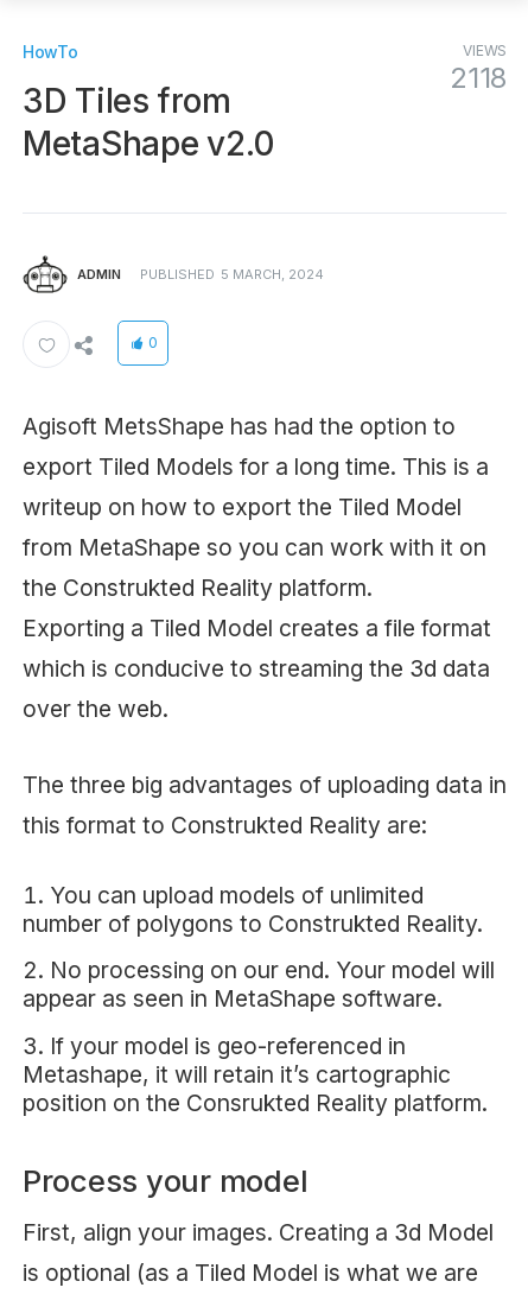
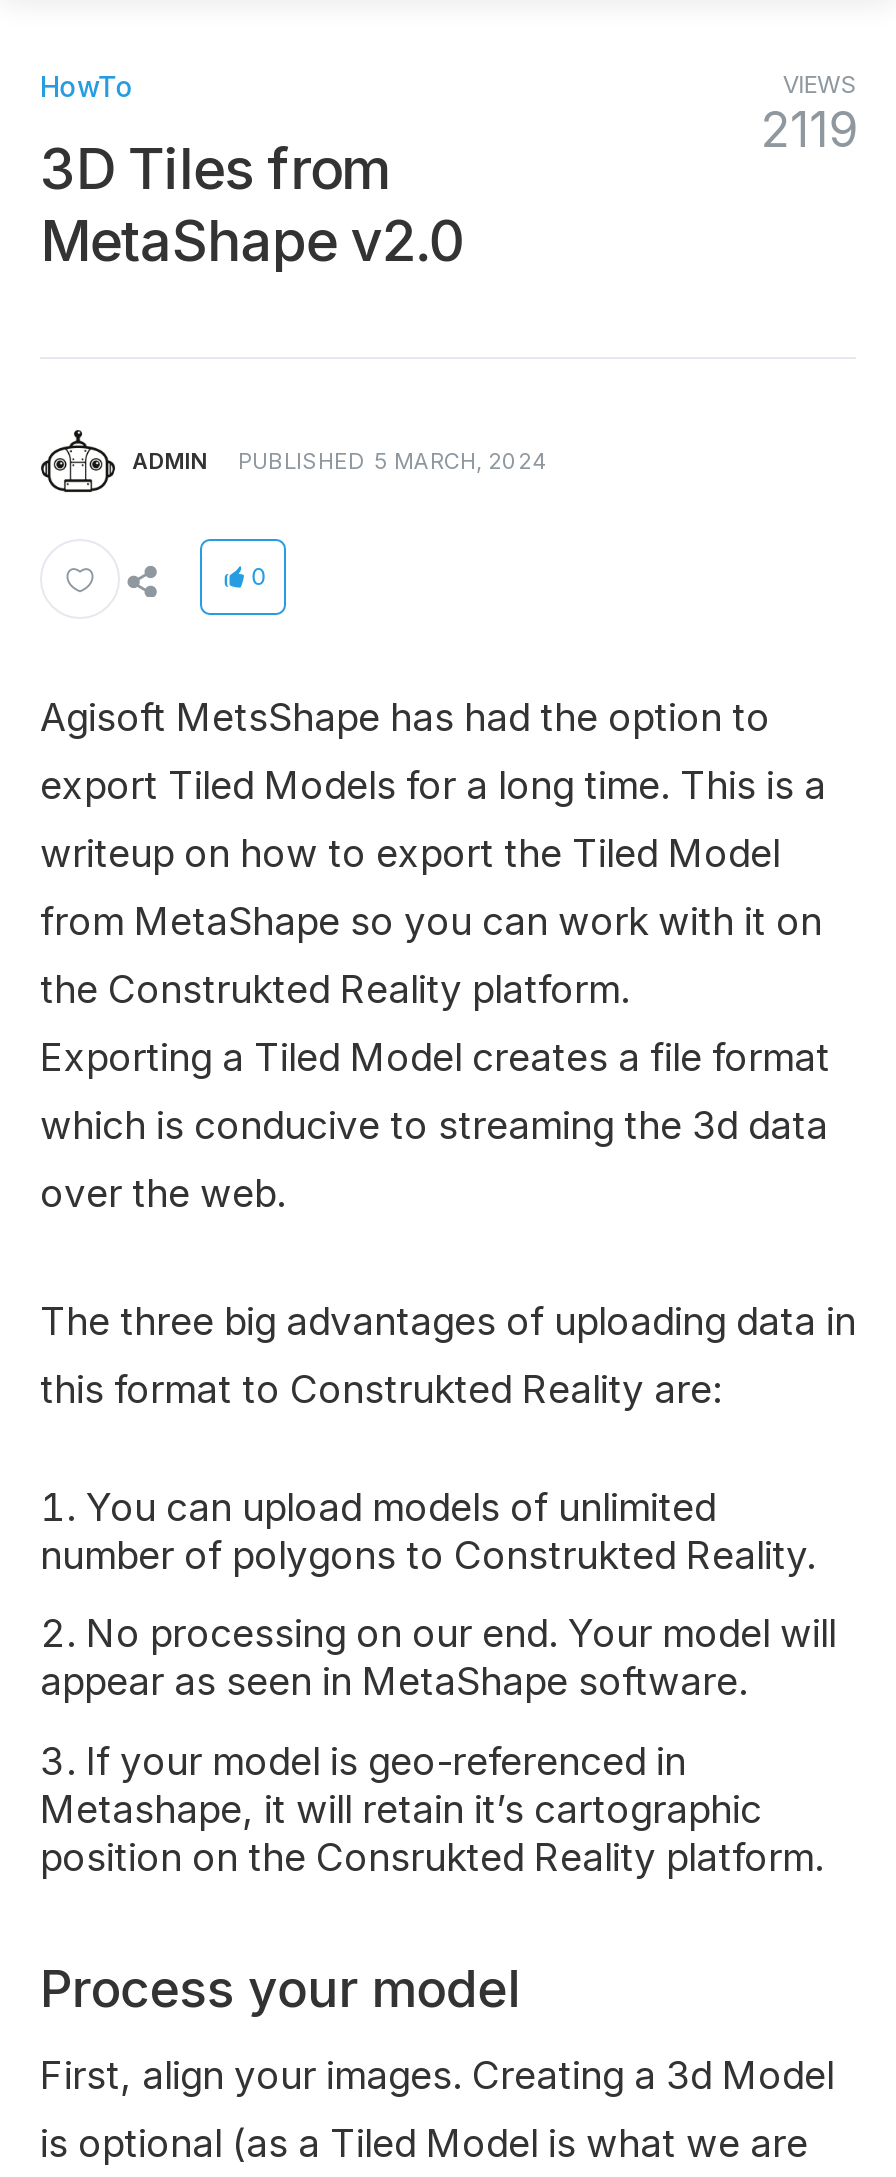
[450,61,507,95] 2118 -> [760,101,856,159] 2119

